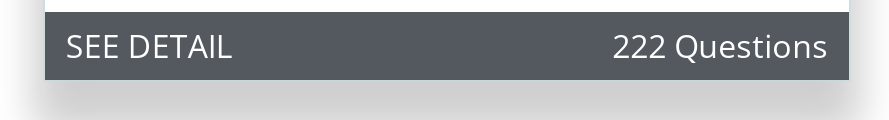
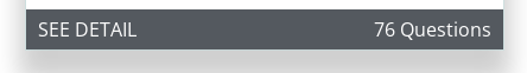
[612,24,828,68] 222 Questions -> [373,16,491,42] 76 Questions

